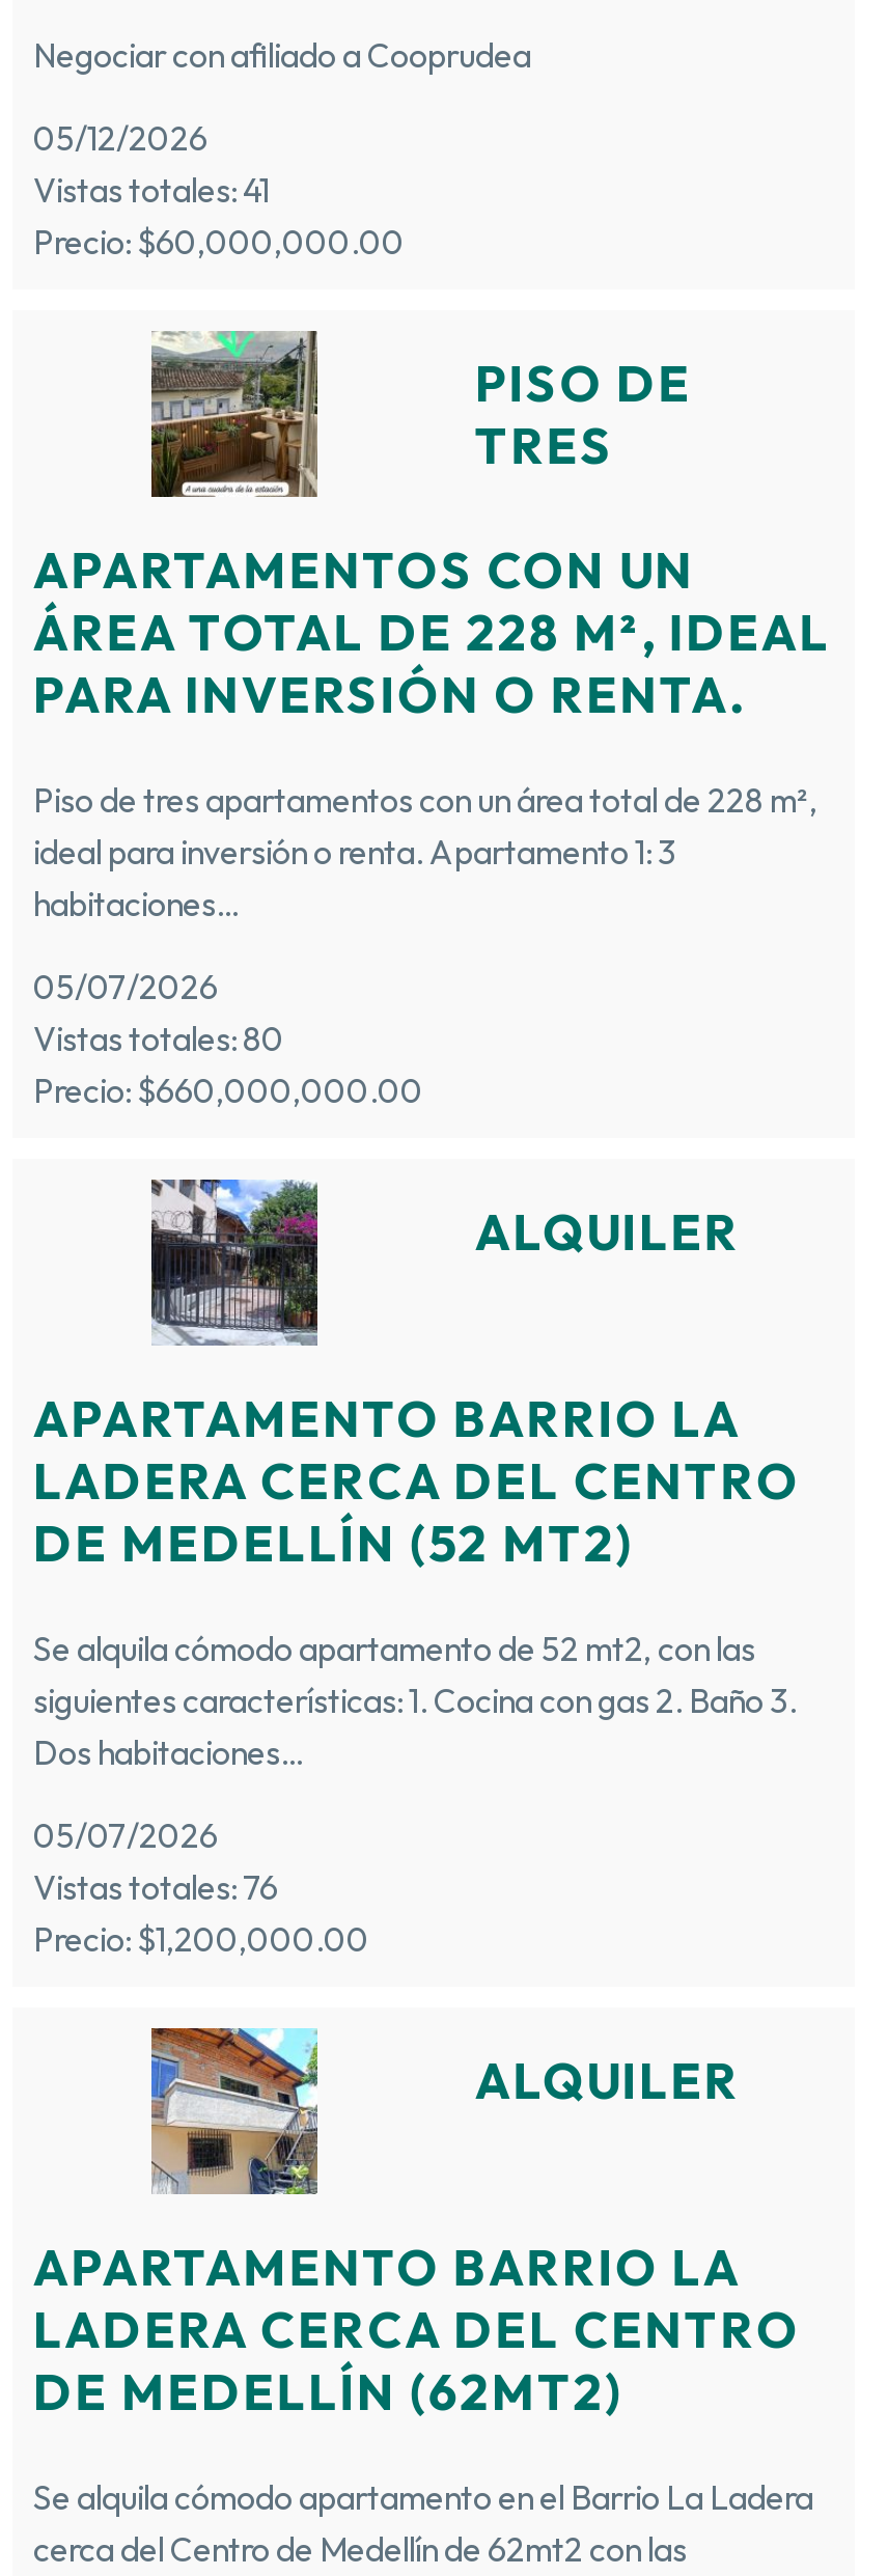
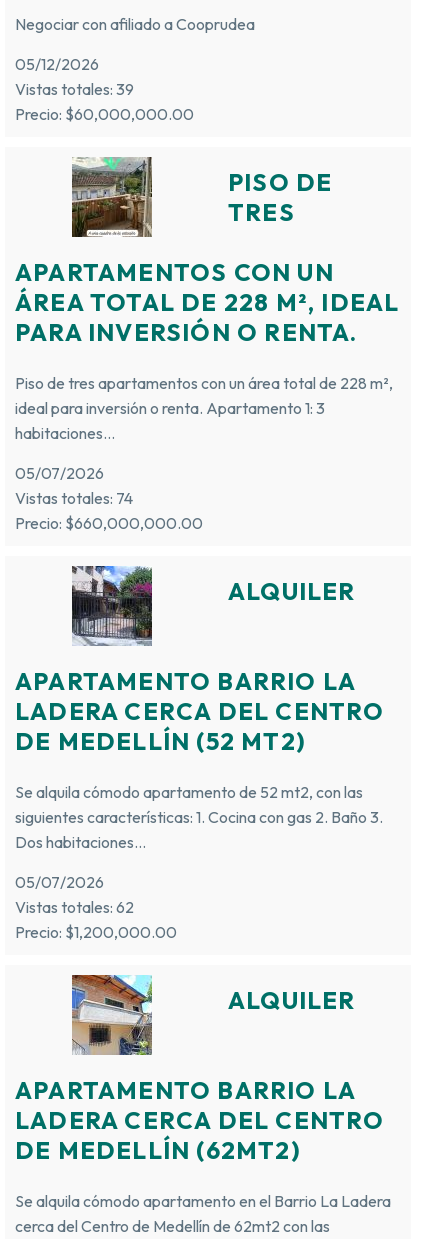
[33,168,270,210] Vistas totales: 41 -> [15,79,134,99] Vistas totales: 39
[33,1017,284,1059] Vistas totales: 80 -> [15,488,133,508] Vistas totales: 74
[33,1866,278,1907] Vistas totales: 76 -> [15,897,134,917] Vistas totales: 62

